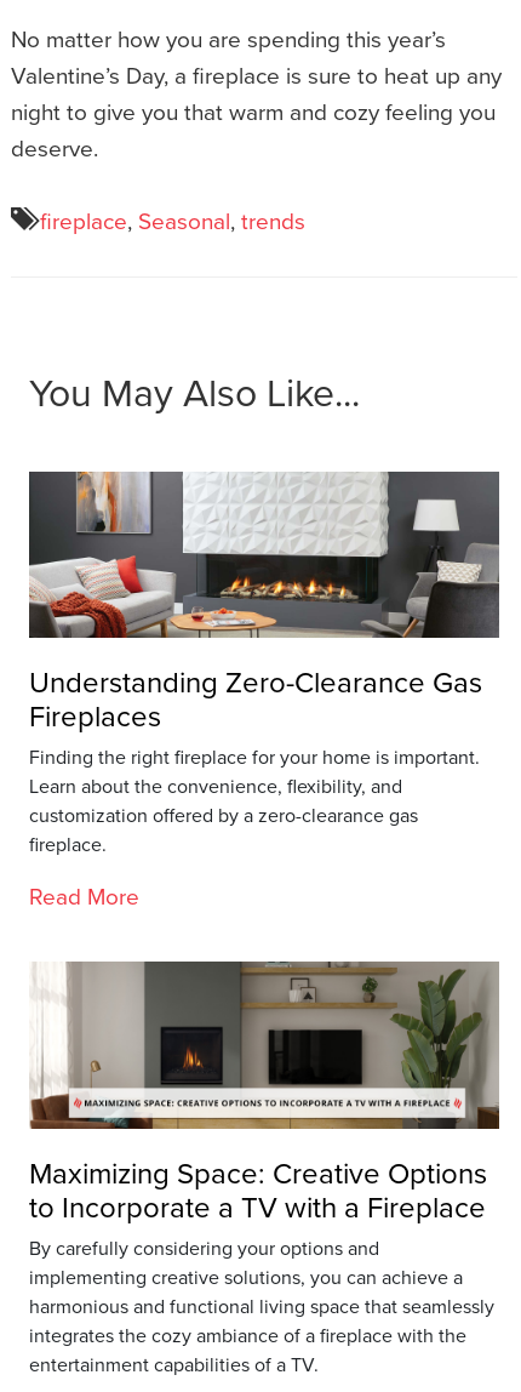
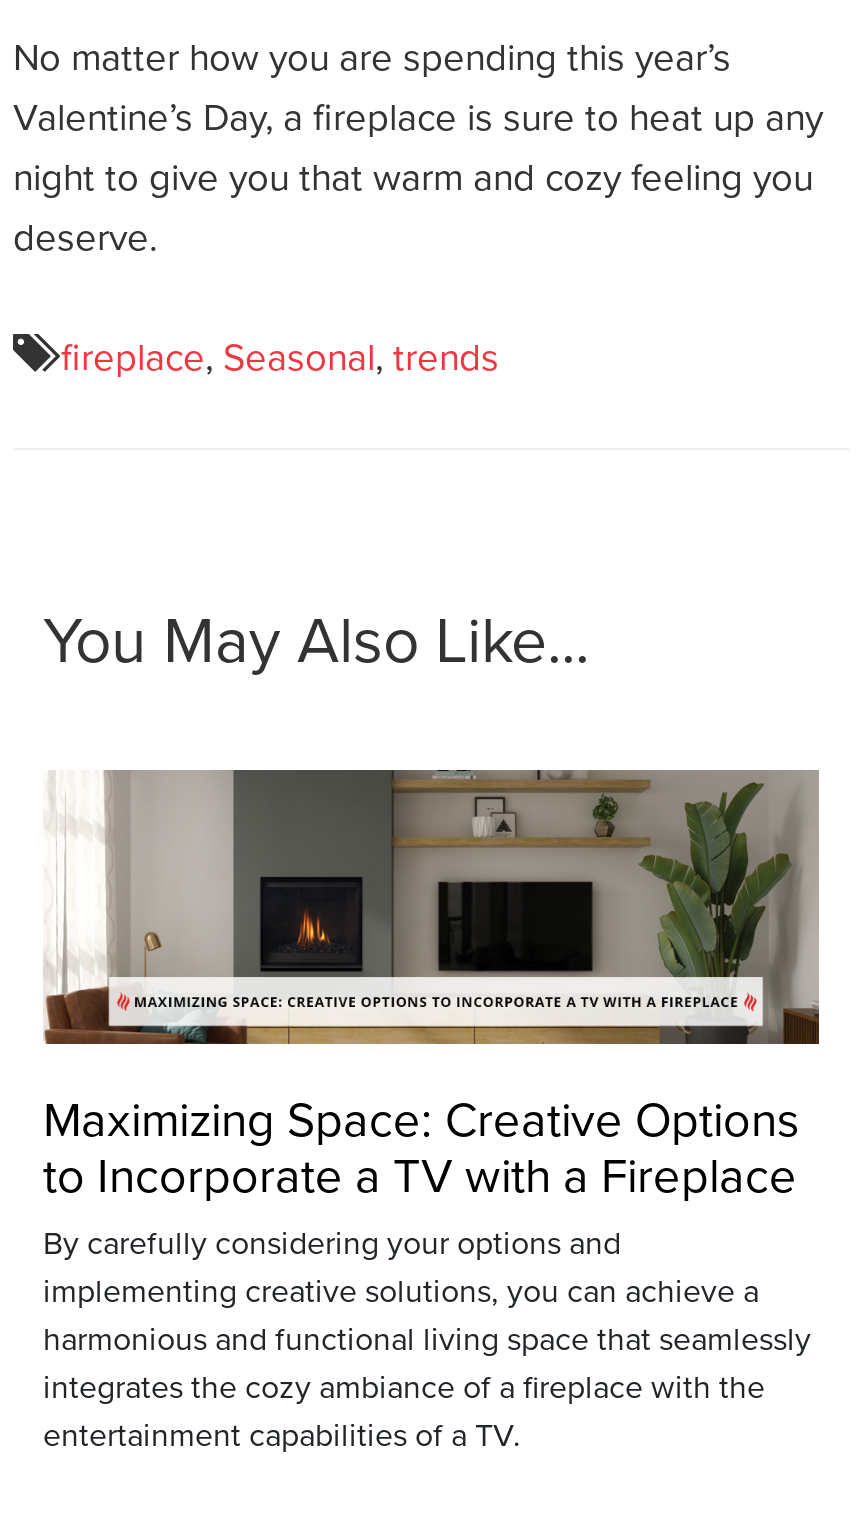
[28,470,499,915] [image] | Understanding Zero-Clearance Gas | Fireplaces | Finding the right fireplace for your home is important. | Learn about the convenience, flexibility, and | customization offered by a zero-clearance gas | fireplace. | Read More -> none

